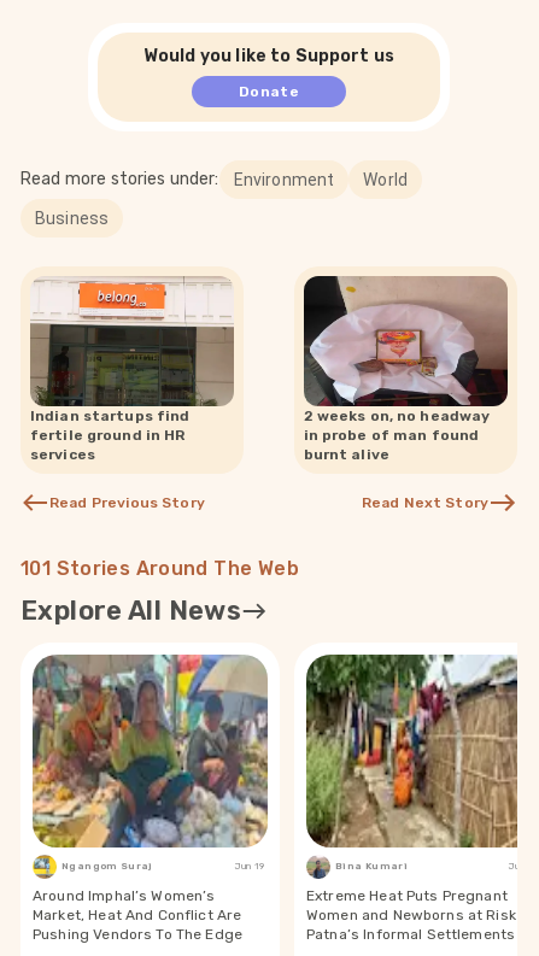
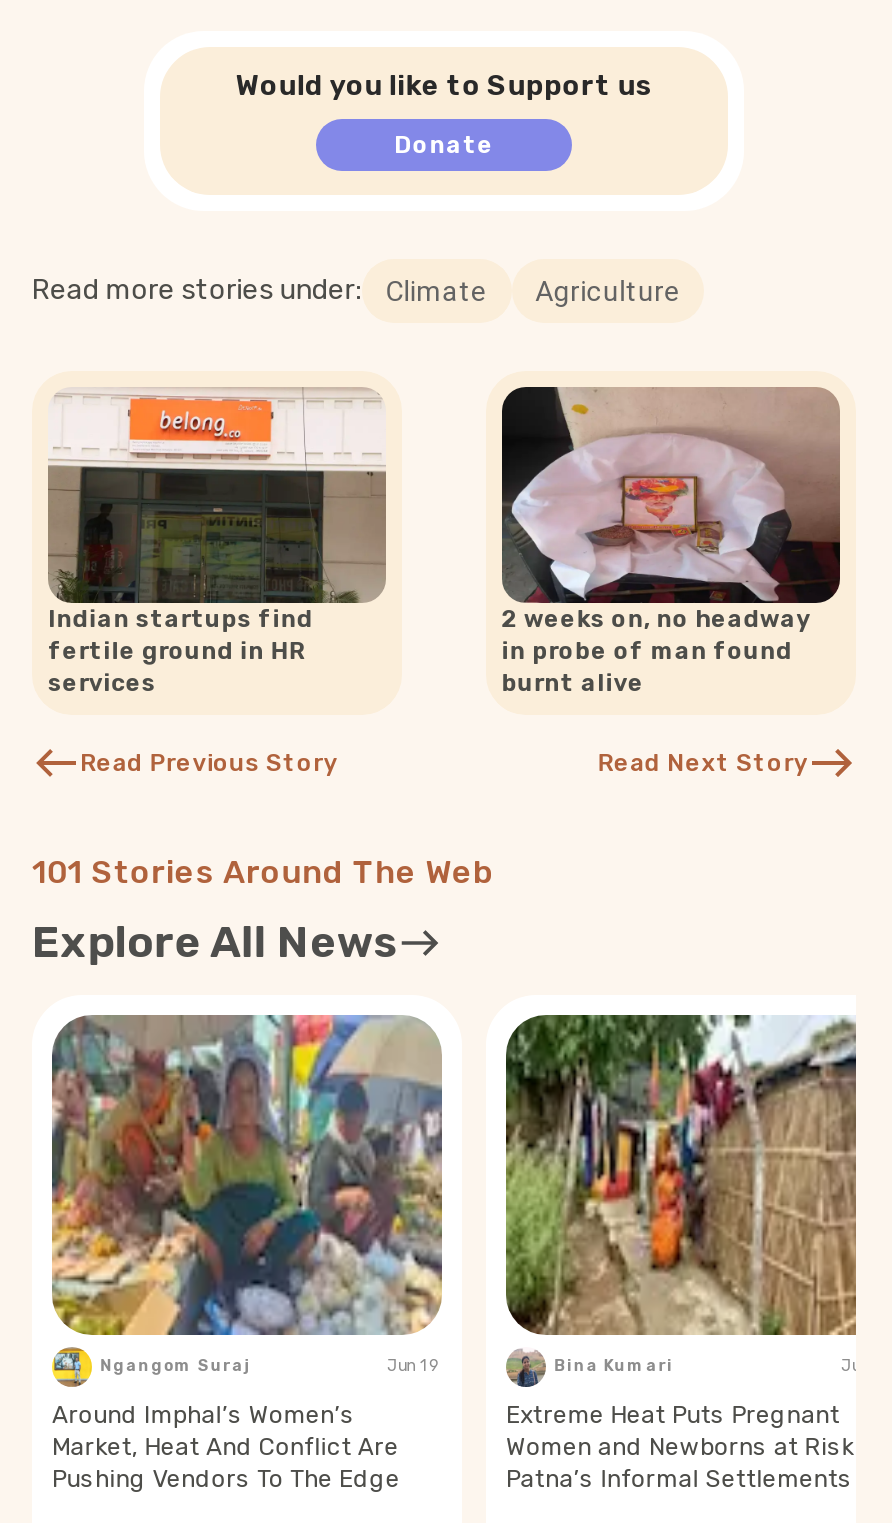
[35,170,408,228] Environment | World | Business -> [385,275,681,307] Climate | Agriculture

